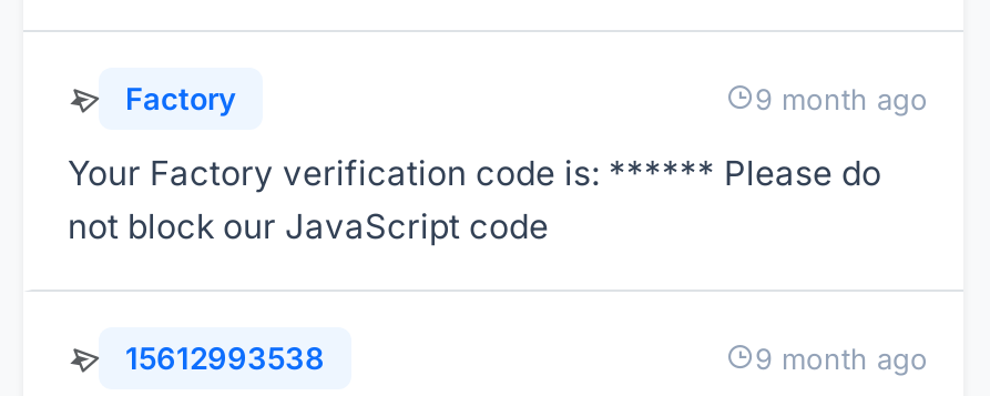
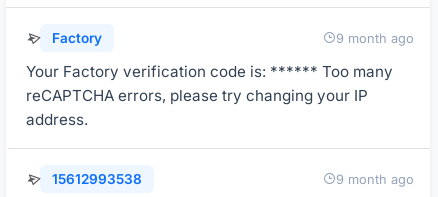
[68,152,881,247] Your Factory verification code is: ****** Please do | not block our JavaScript code -> [26,62,393,129] Your Factory verification code is: ****** Too many | reCAPTCHA errors, please try changing your IP | address.

